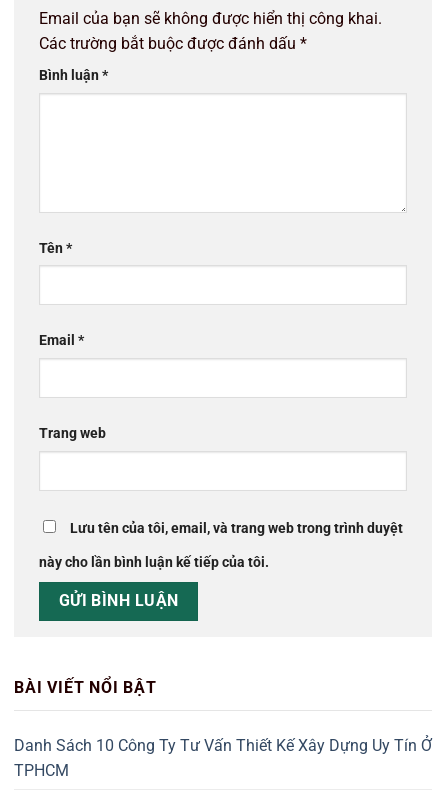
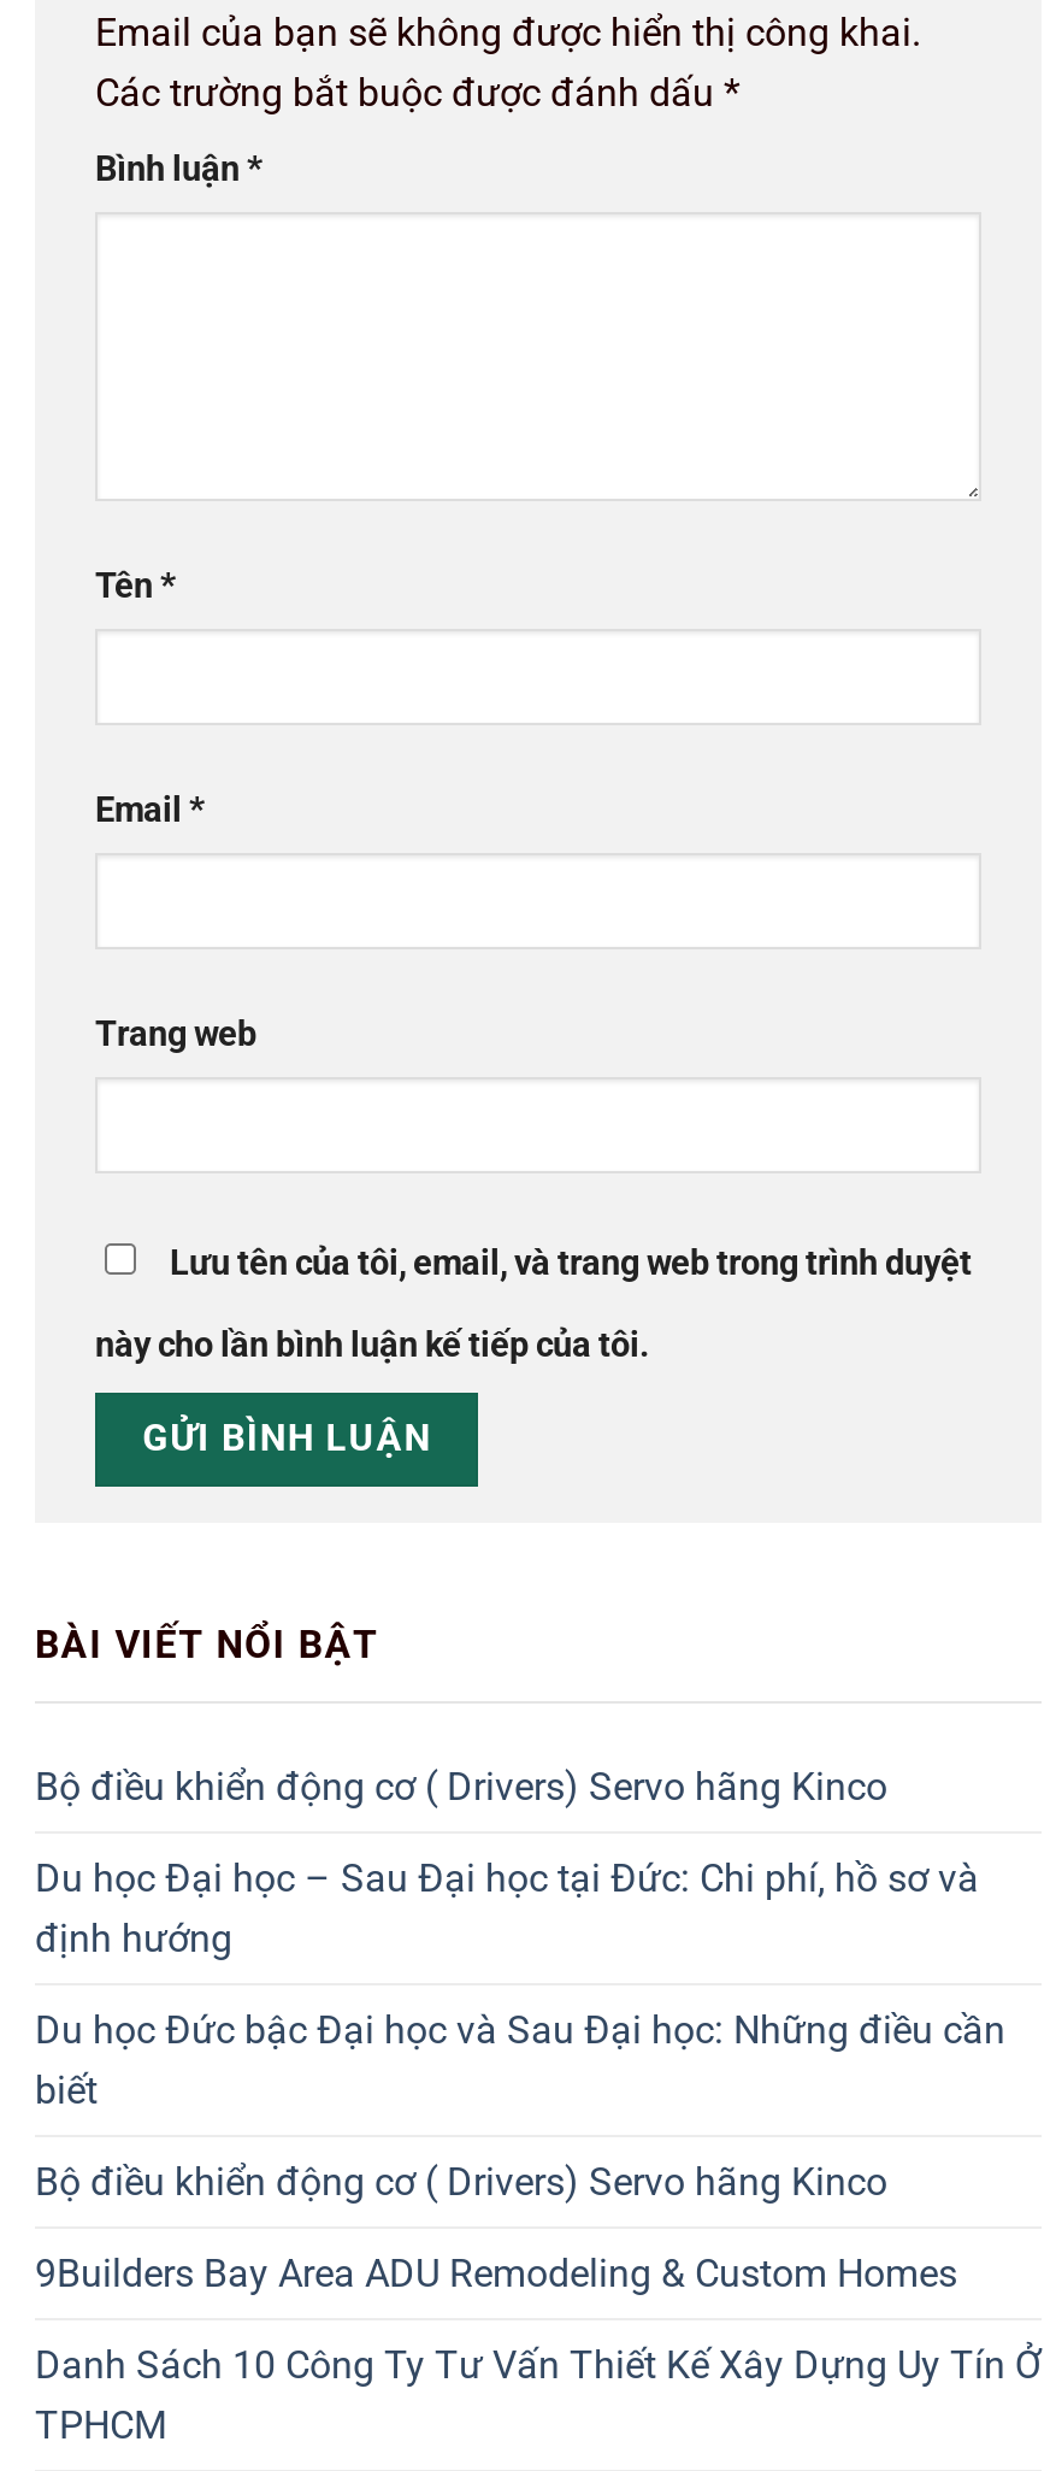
none -> [35,1763,1005,2296] Bộ điều khiển động cơ ( Drivers) Servo hãng Kinco | Du học Đại học – Sau Đại học tại Đức: Chi phí, hồ sơ và | định hướng | Du học Đức bậc Đại học và Sau Đại học: Những điều cần | biết | Bộ điều khiển động cơ ( Drivers) Servo hãng Kinco | 9Builders Bay Area ADU Remodeling & Custom Homes

